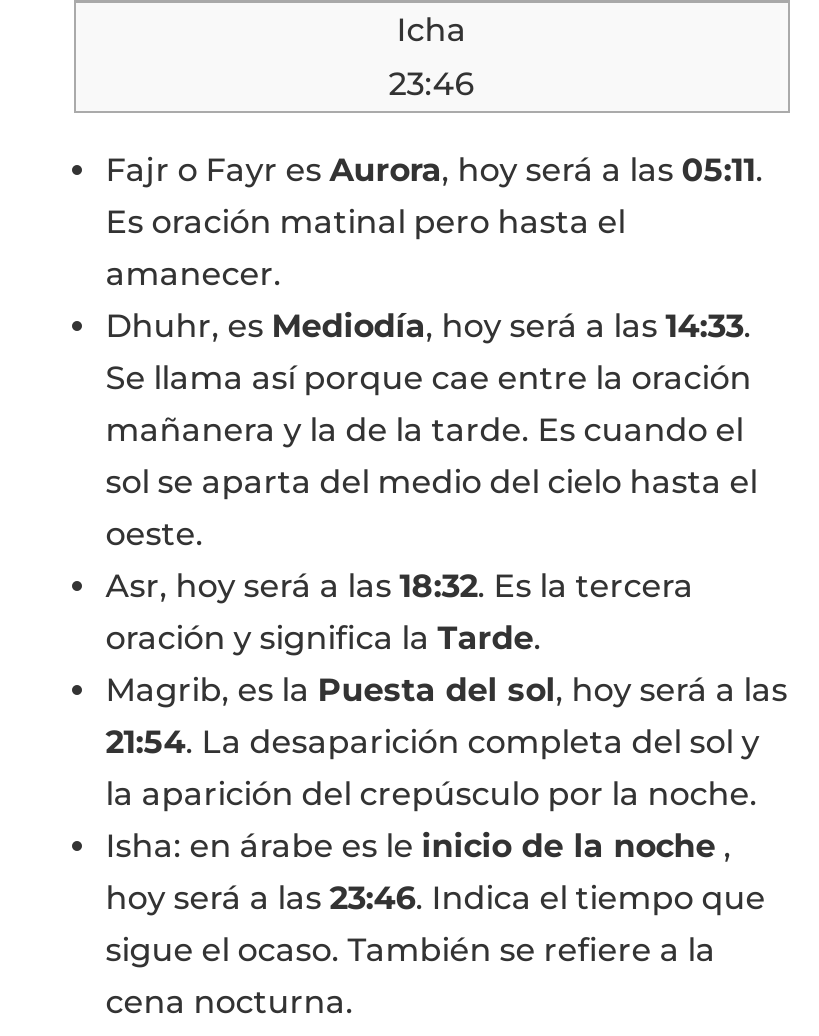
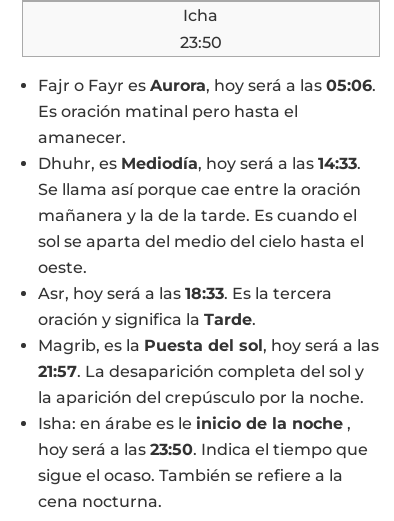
[389,65,475,103] 23:46 -> [180,33,222,52] 23:50
[106,151,764,189] Fajr o Fayr es Aurora, hoy será a las 05:11. -> [38,76,376,95] Fajr o Fayr es Aurora, hoy será a las 05:06.
[106,567,694,605] Asr, hoy será a las 18:32. Es la tercera -> [38,284,332,303] Asr, hoy será a las 18:33. Es la tercera
[106,723,760,761] 21:54. La desaparición completa del sol y -> [38,362,364,381] 21:57. La desaparición completa del sol y
[106,879,766,917] hoy será a las 23:46. Indica el tiempo que -> [38,440,368,459] hoy será a las 23:50. Indica el tiempo que

